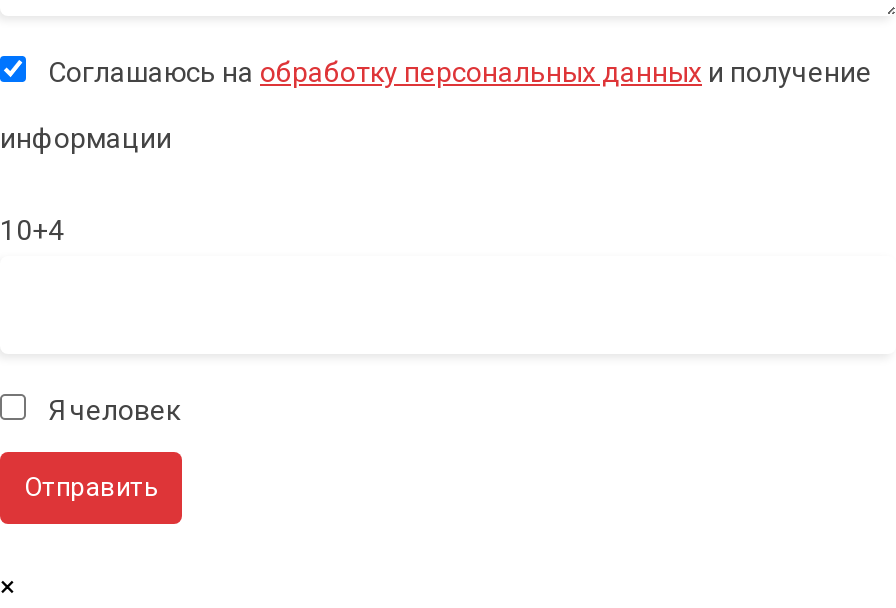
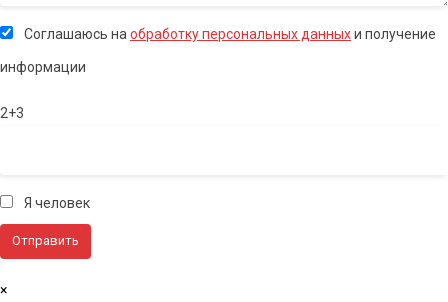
[0,213,64,245] 10+4 -> [0,104,24,120] 2+3

